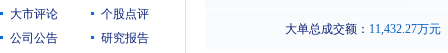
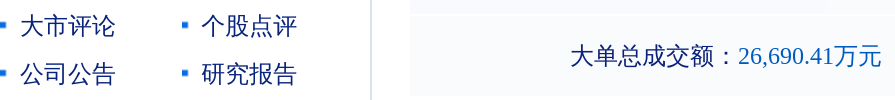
[285,22,441,36] 大单总成交额：11,432.27万元 -> [570,42,882,70] 大单总成交额：26,690.41万元

